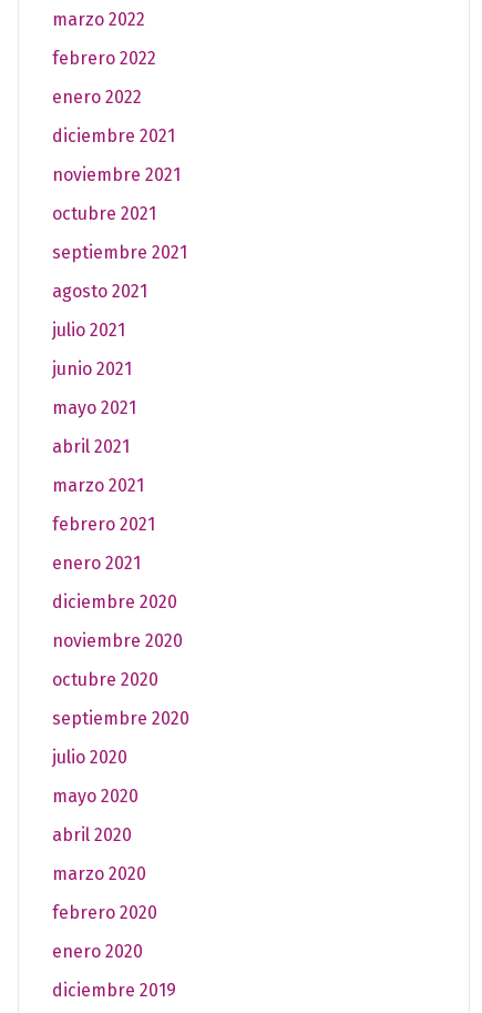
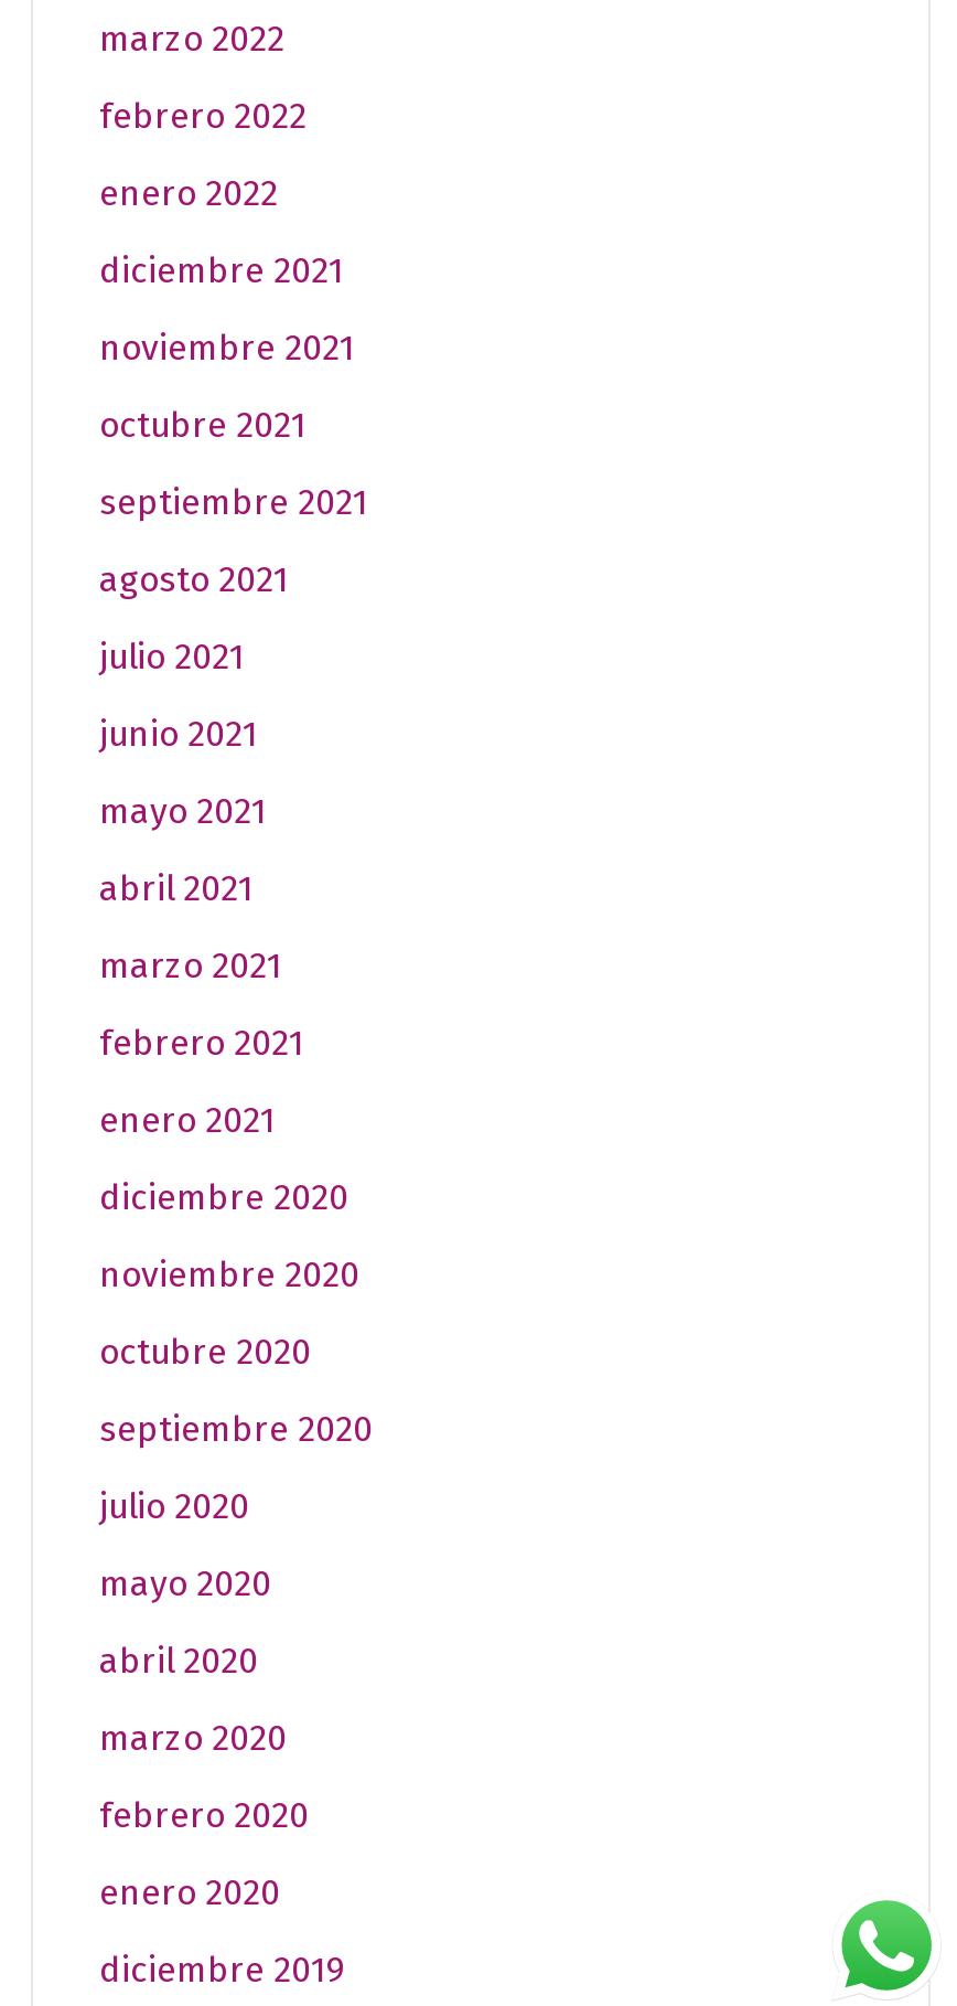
none -> [838,1898,935,1993] [image]

